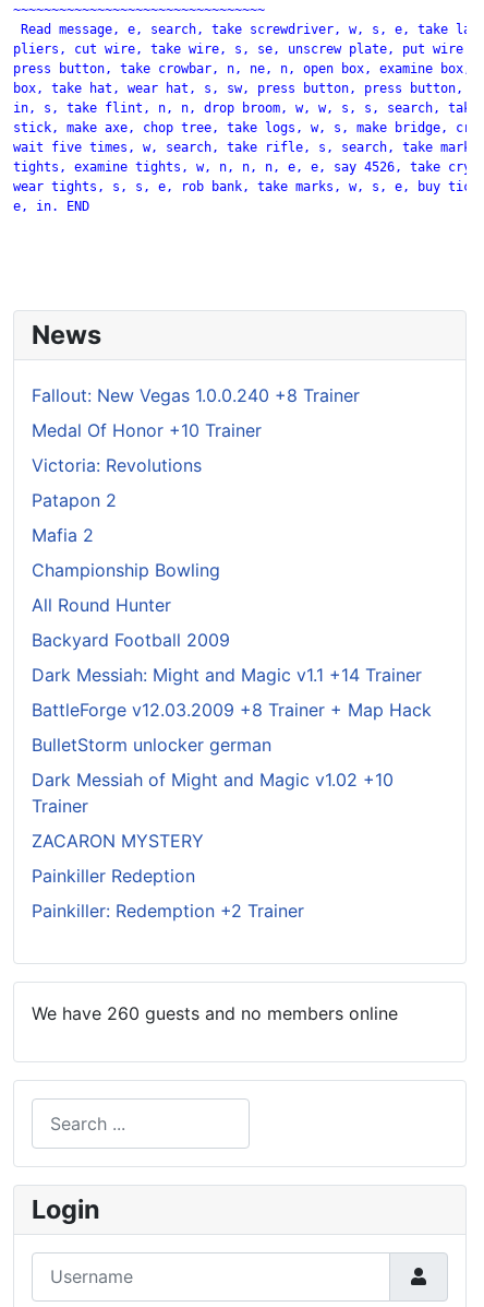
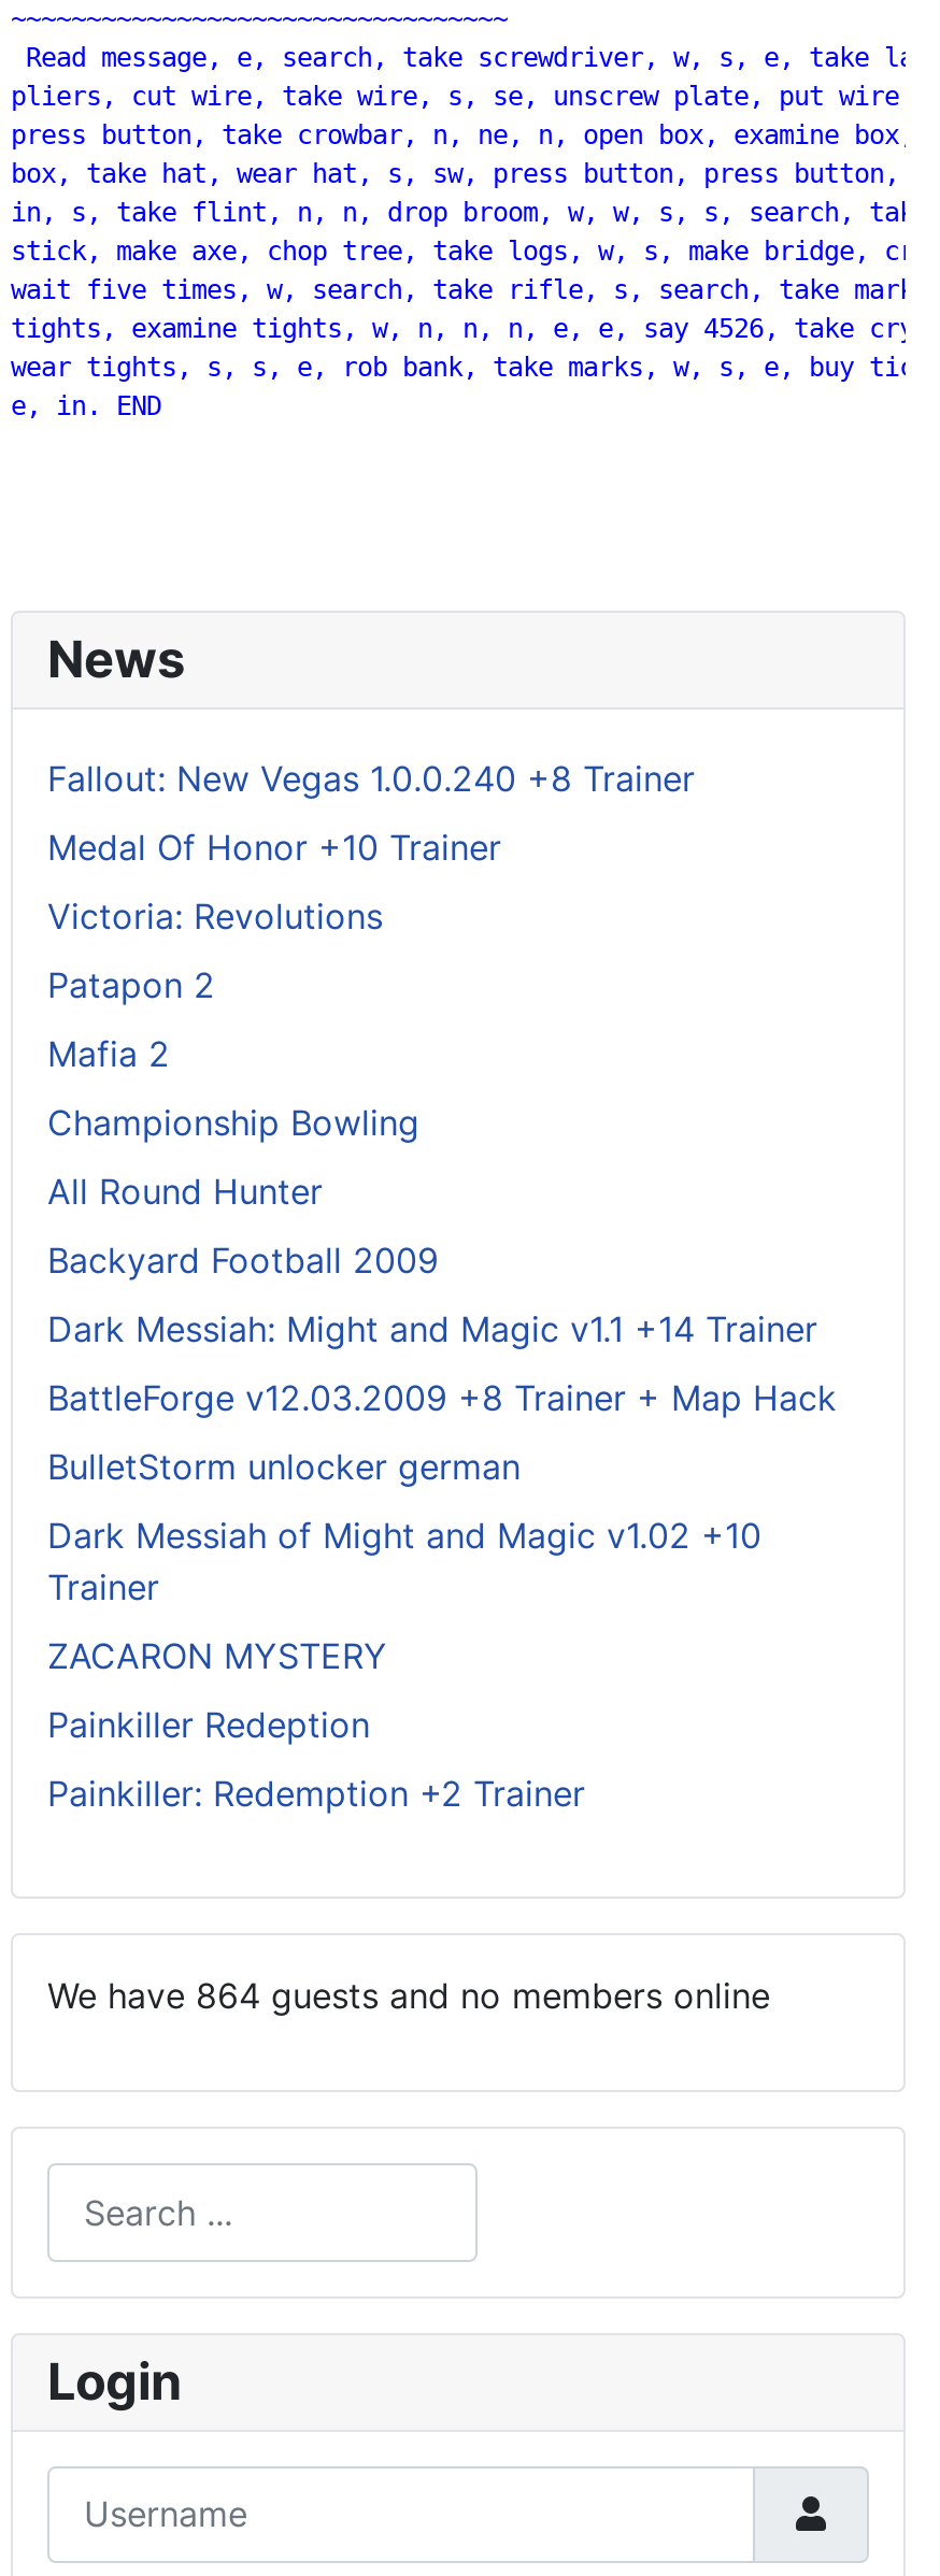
[32,1003,398,1025] We have 260 guests and no members online -> [47,1975,770,2018] We have 864 guests and no members online

